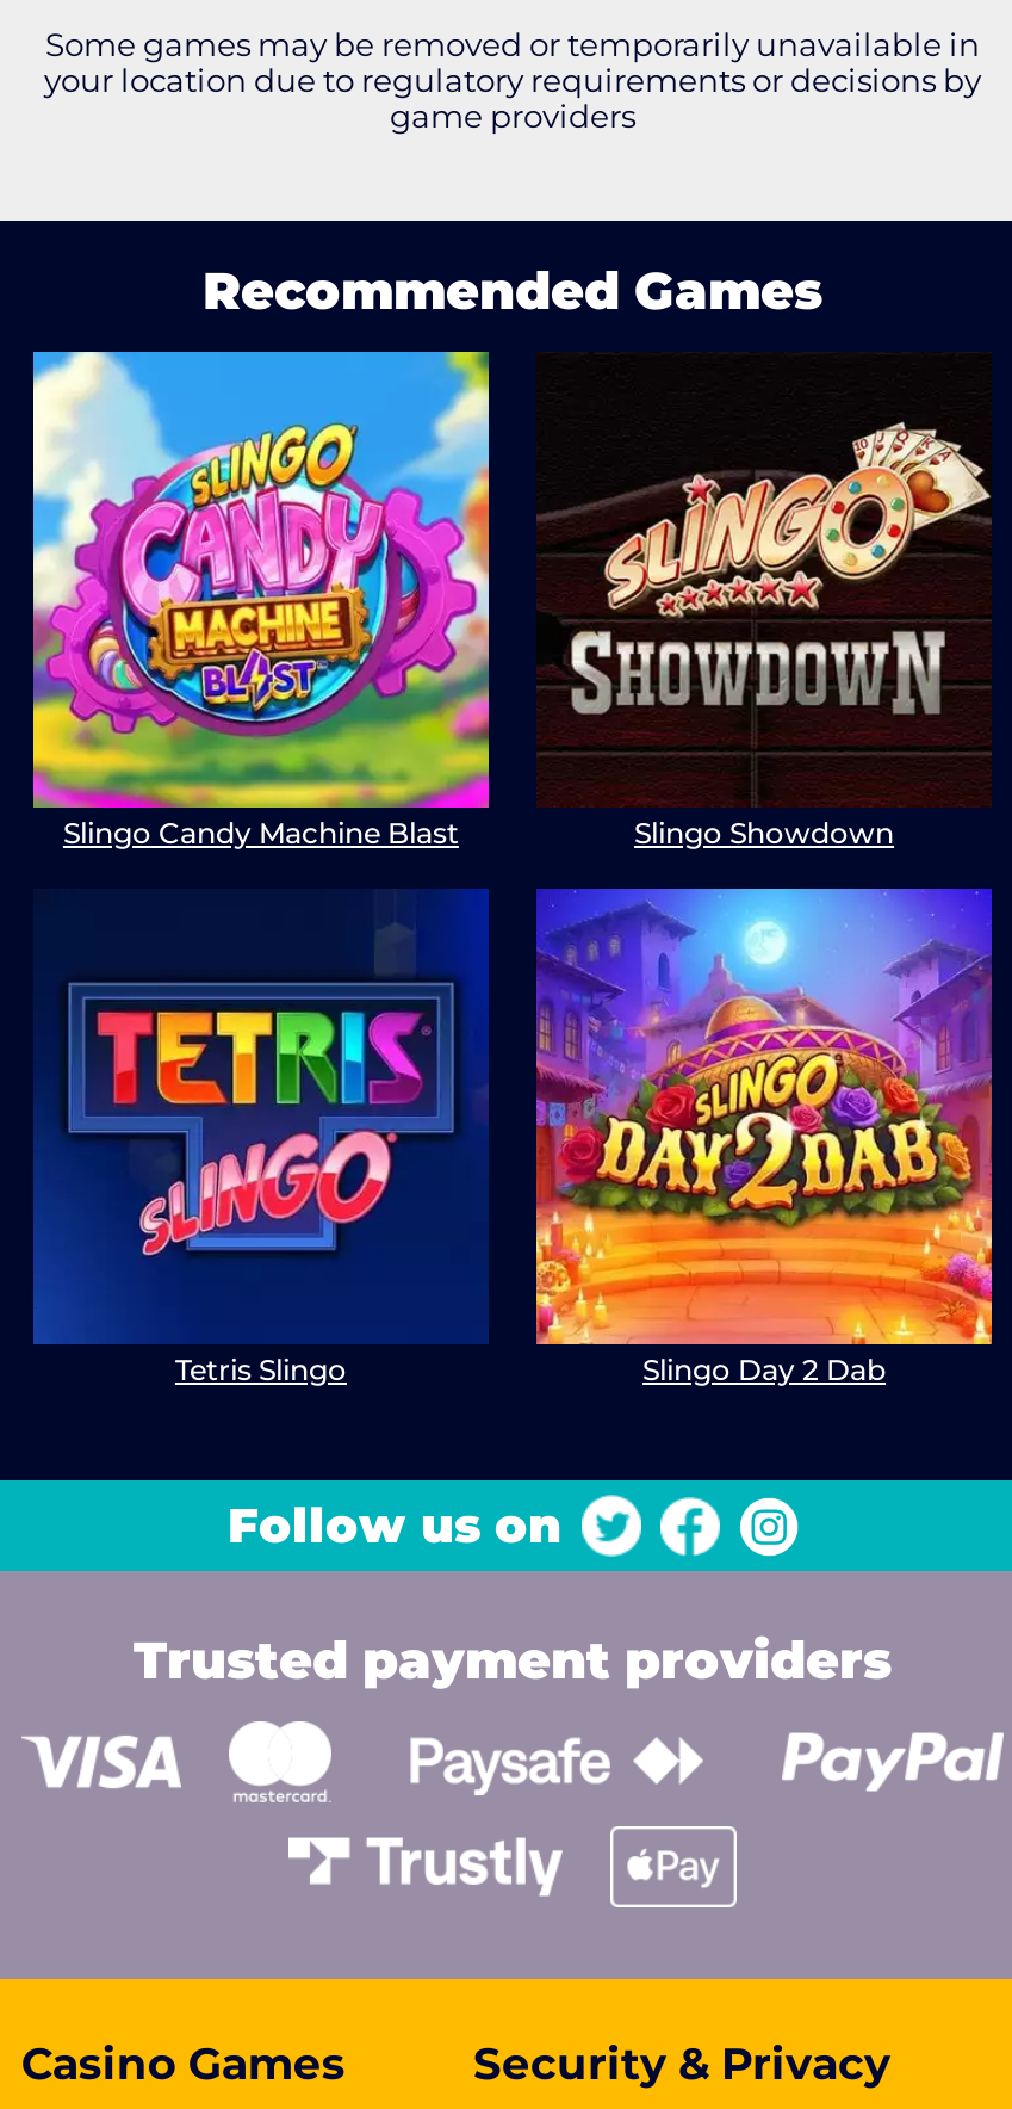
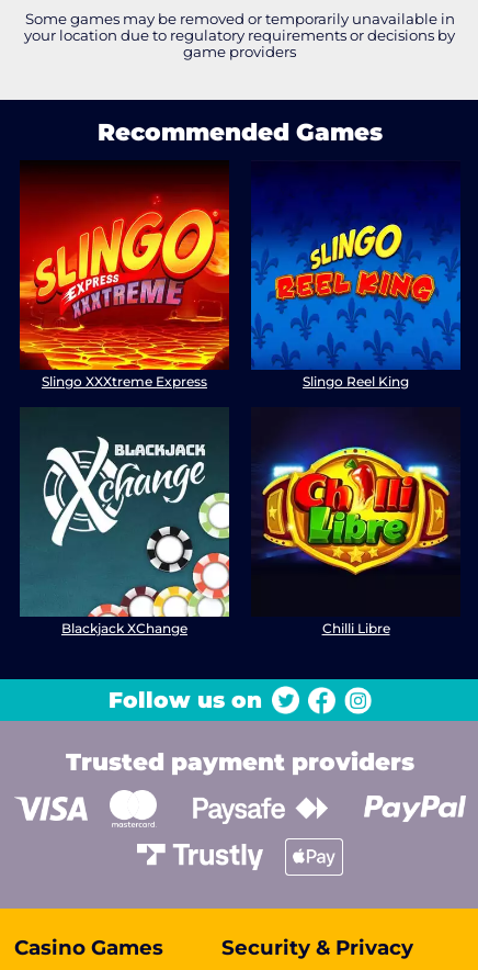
[31,350,894,851] [image] | Slingo Candy Machine Blast | Slingo Showdown -> [19,160,409,390] [image] | Slingo XXXtreme Express | Slingo Reel King
[536,354,992,808] [image] -> [250,162,462,371] [image]
[33,889,886,1388] [image] | Tetris Slingo | Slingo Day 2 Dab -> [20,408,390,637] [image] | Blackjack XChange | Chilli Libre
[534,886,994,1347] [image] -> [251,407,460,617] [image]

